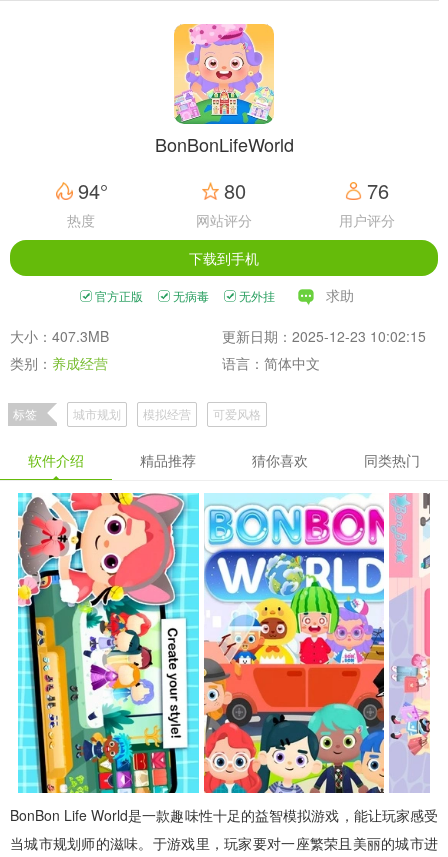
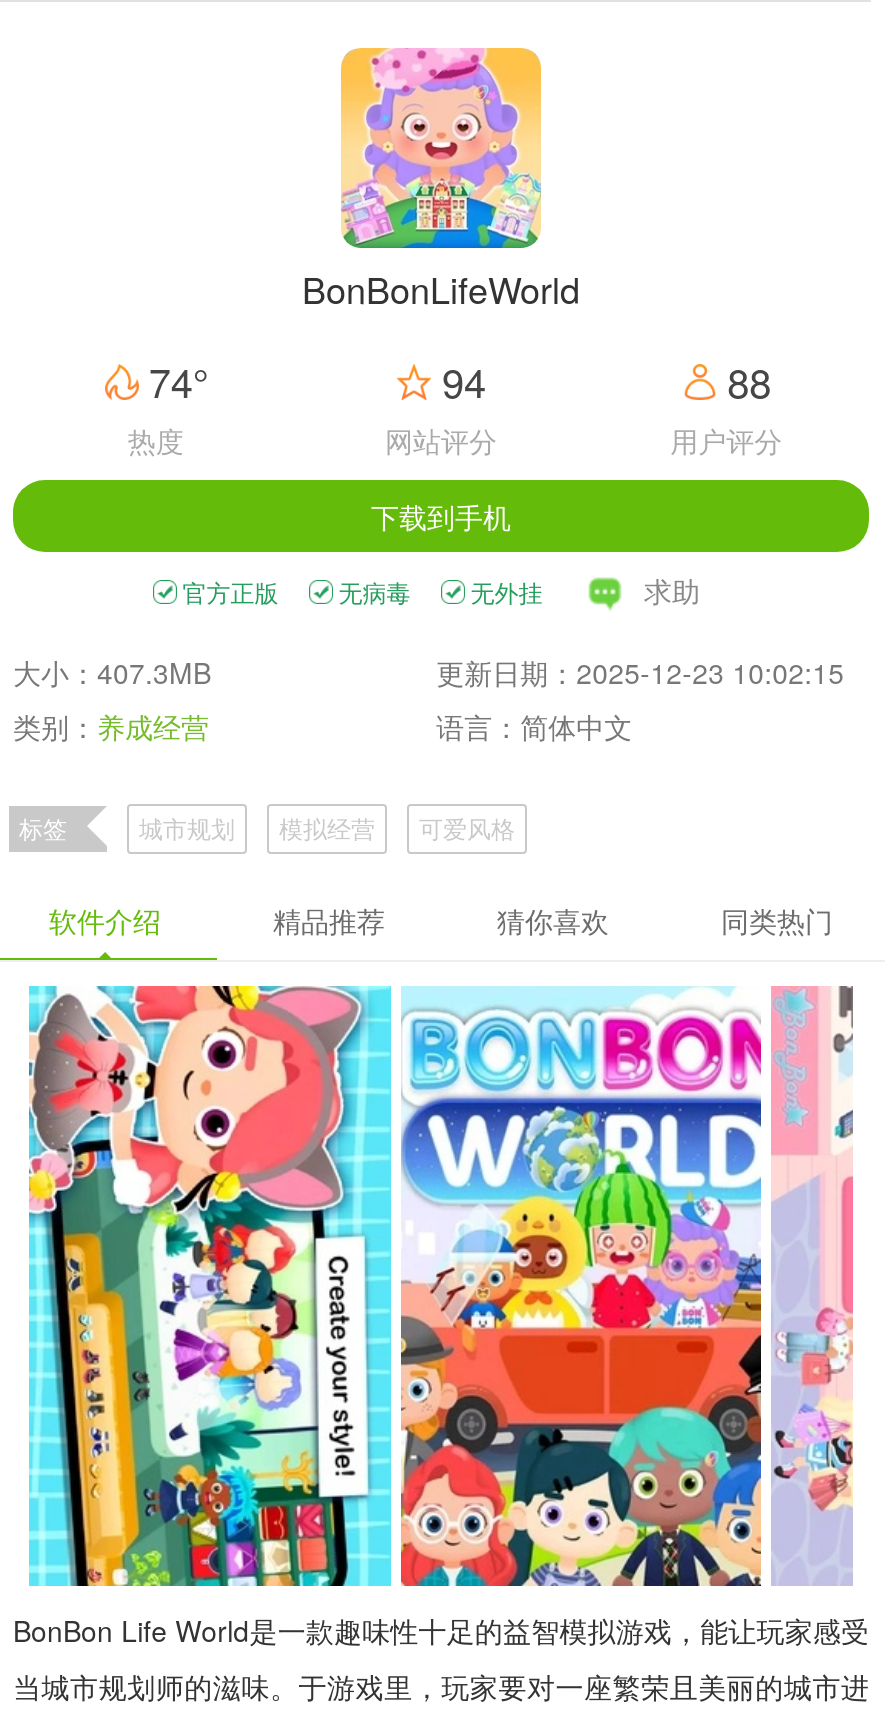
[78,176,108,205] 94° -> [149,352,209,410] 74°
[224,176,246,205] 80 -> [442,352,486,410] 94
[367,176,389,205] 76 -> [727,352,771,410] 88

